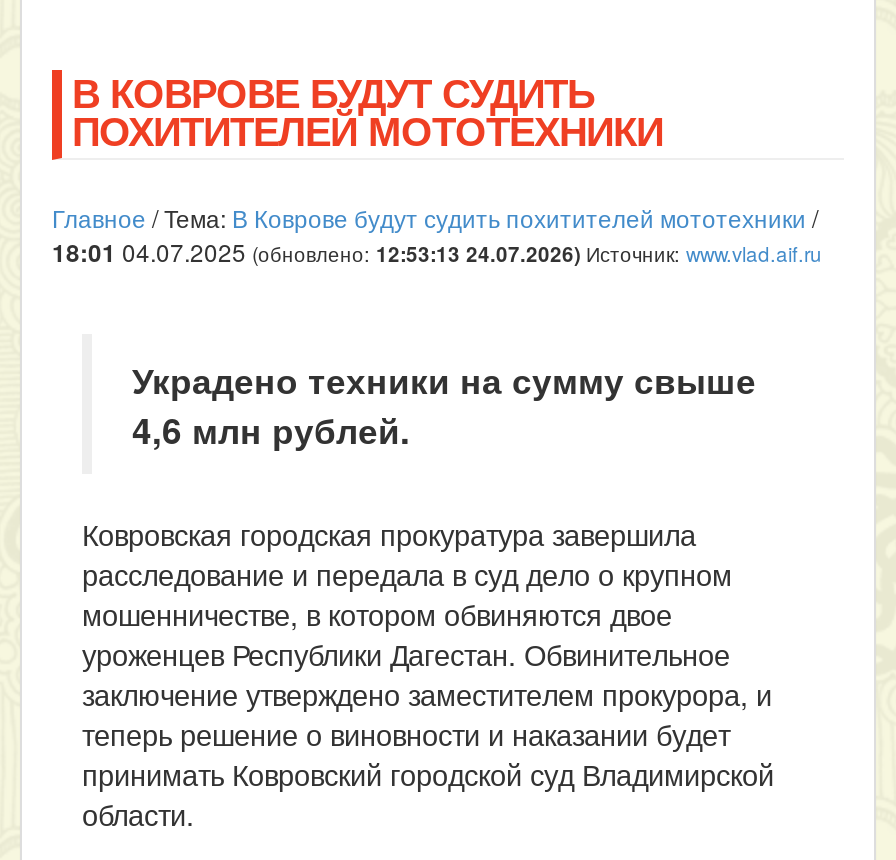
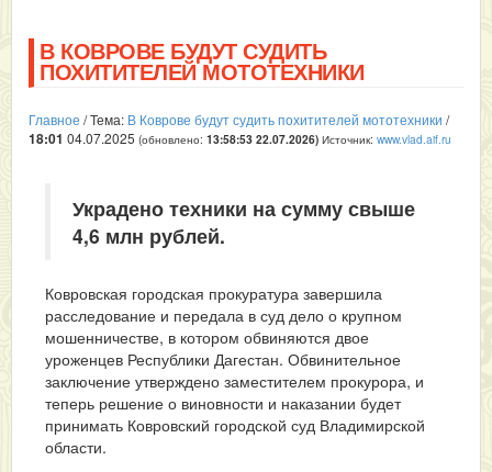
[52,234,822,270] 18:01 04.07.2025 (обновлено:12:53:13 24.07.2026) Источник: www.vlad.aif.ru -> [29,128,451,148] 18:01 04.07.2025 (обновлено:13:58:53 22.07.2026) Источник: www.vlad.aif.ru

